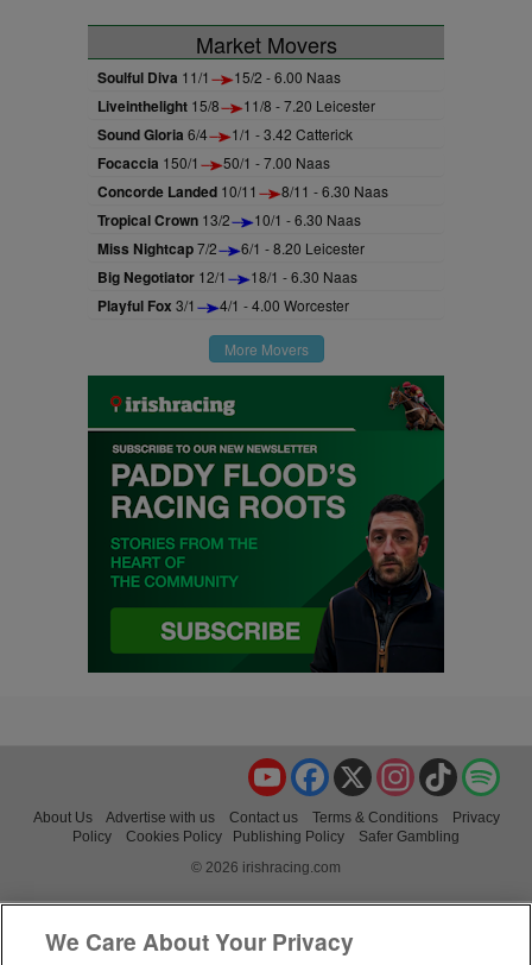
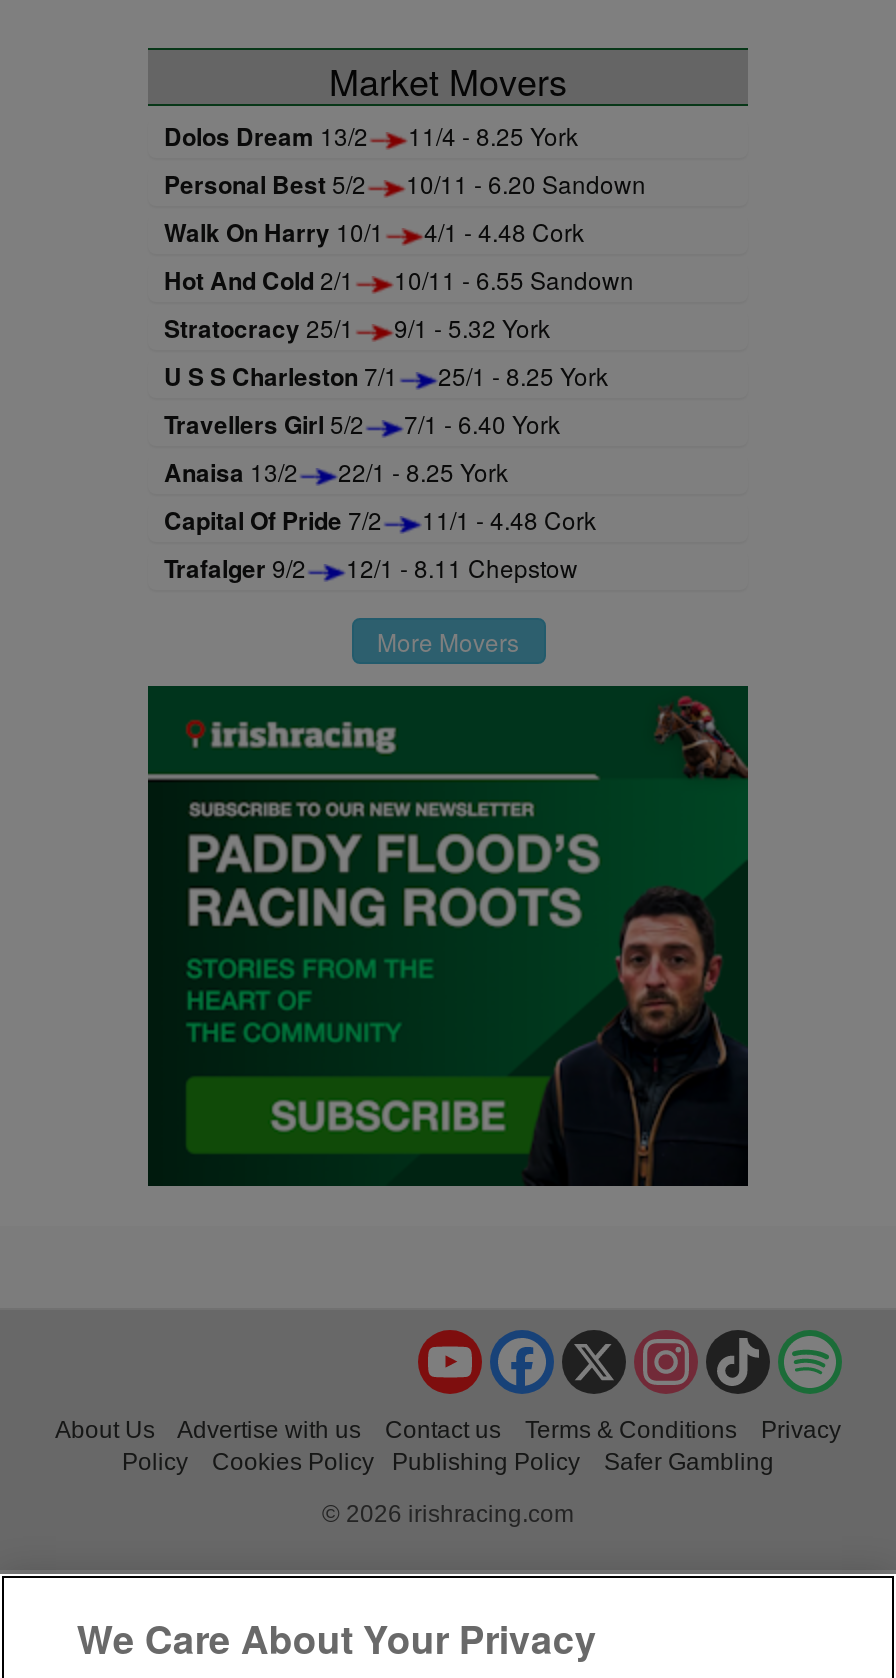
[97,67,388,317] Soulful Diva 11/1 | 15/2 - 6.00 Naas | Liveinthelight 15/8 | 11/8 - 7.20 Leicester | Sound Gloria 6/4 | 1/1 - 3.42 Catterick | Focaccia 150/1 | 50/1 - 7.00 Naas | Concorde Landed 10/11 | 8/11 - 6.30 Naas | Tropical Crown 13/2 | 10/1 - 6.30 Naas | Miss Nightcap7/2 | 6/1 - 8.20 Leicester | Big Negotiator 12/1 | 18/1 - 6.30 Naas | Playful Fox 3/1 | 4/1 - 4.00 Worcester -> [164,119,646,587] Dolos Dream 13/2 | 11/4 - 8.25 York | Personal Best 5/2 | 10/11 - 6.20 Sandown | Walk On Harry 10/1 | 4/1 - 4.48 Cork | Hot And Cold 2/1 | 10/11 - 6.55 Sandown | Stratocracy 25/1 | 9/1 - 5.32 York | U S S Charleston 7/1 | 25/1 - 8.25 York | Travellers Girl 5/2 | 7/1 - 6.40 York | Anaisa 13/2 | 22/1 - 8.25 York | Capital Of Pride 7/2 | 11/1 - 4.48 Cork | Trafalger 9/2 | 12/1 - 8.11 Chepstow

